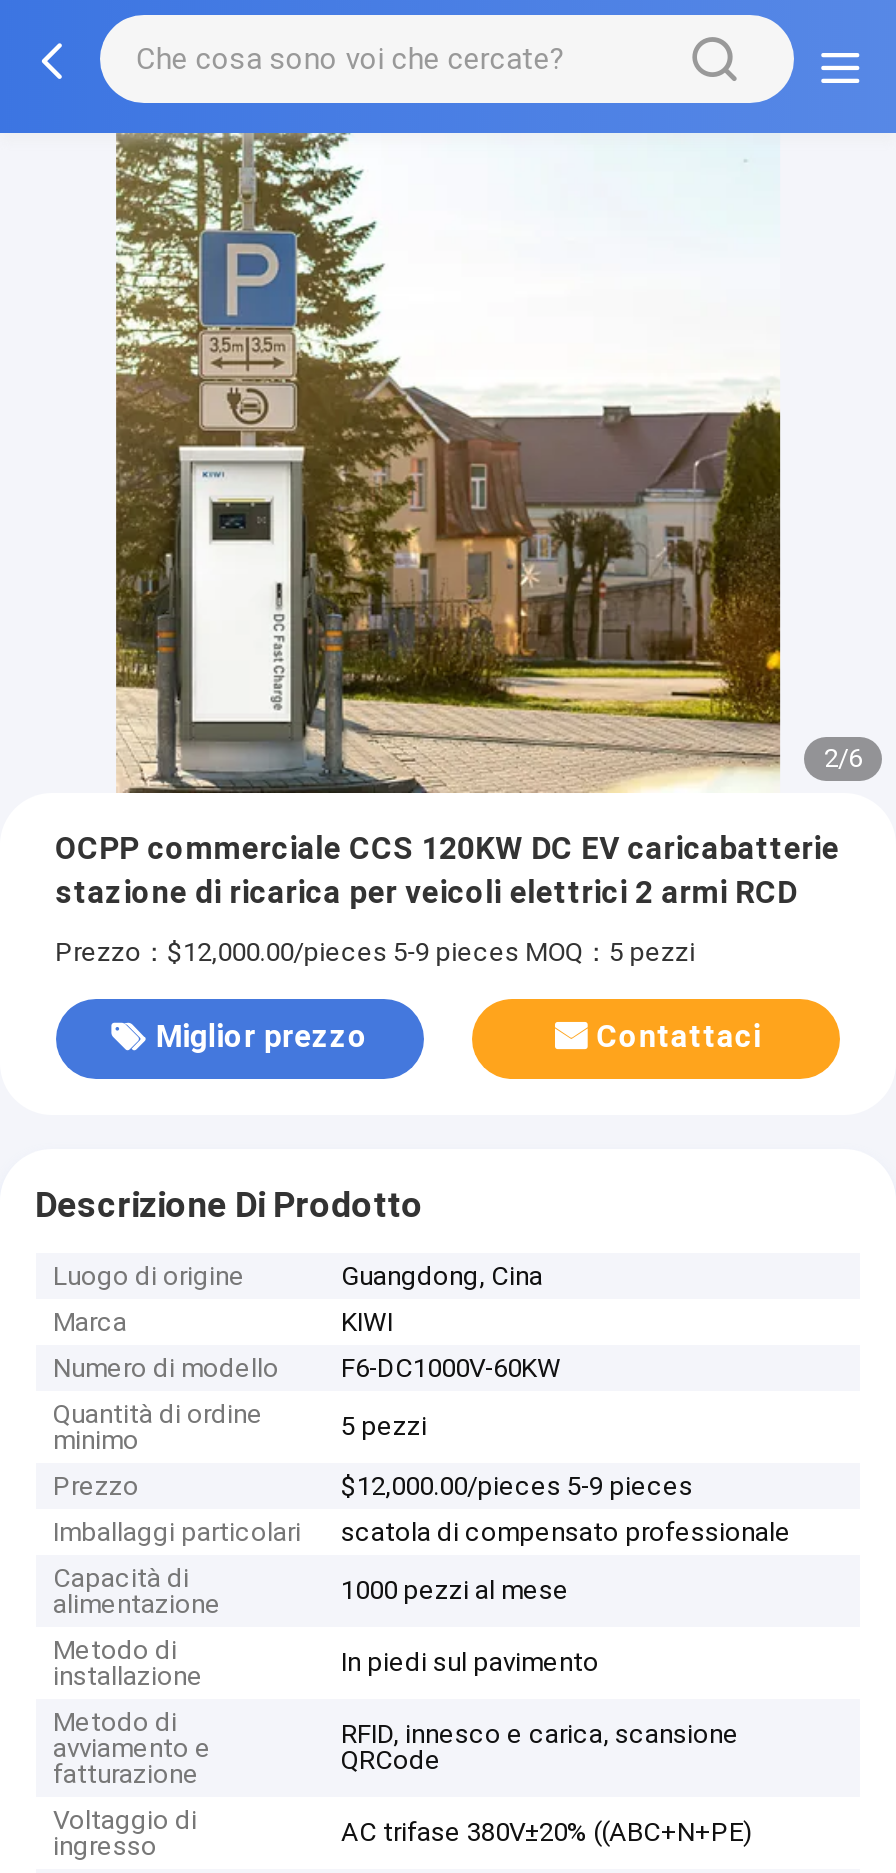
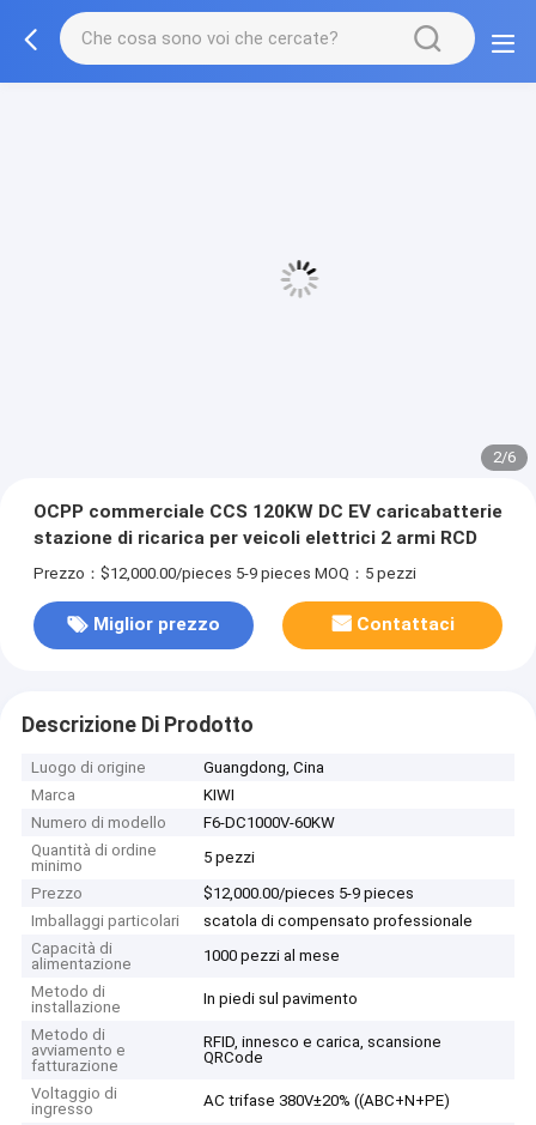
[114,131,782,795] [image] -> none

